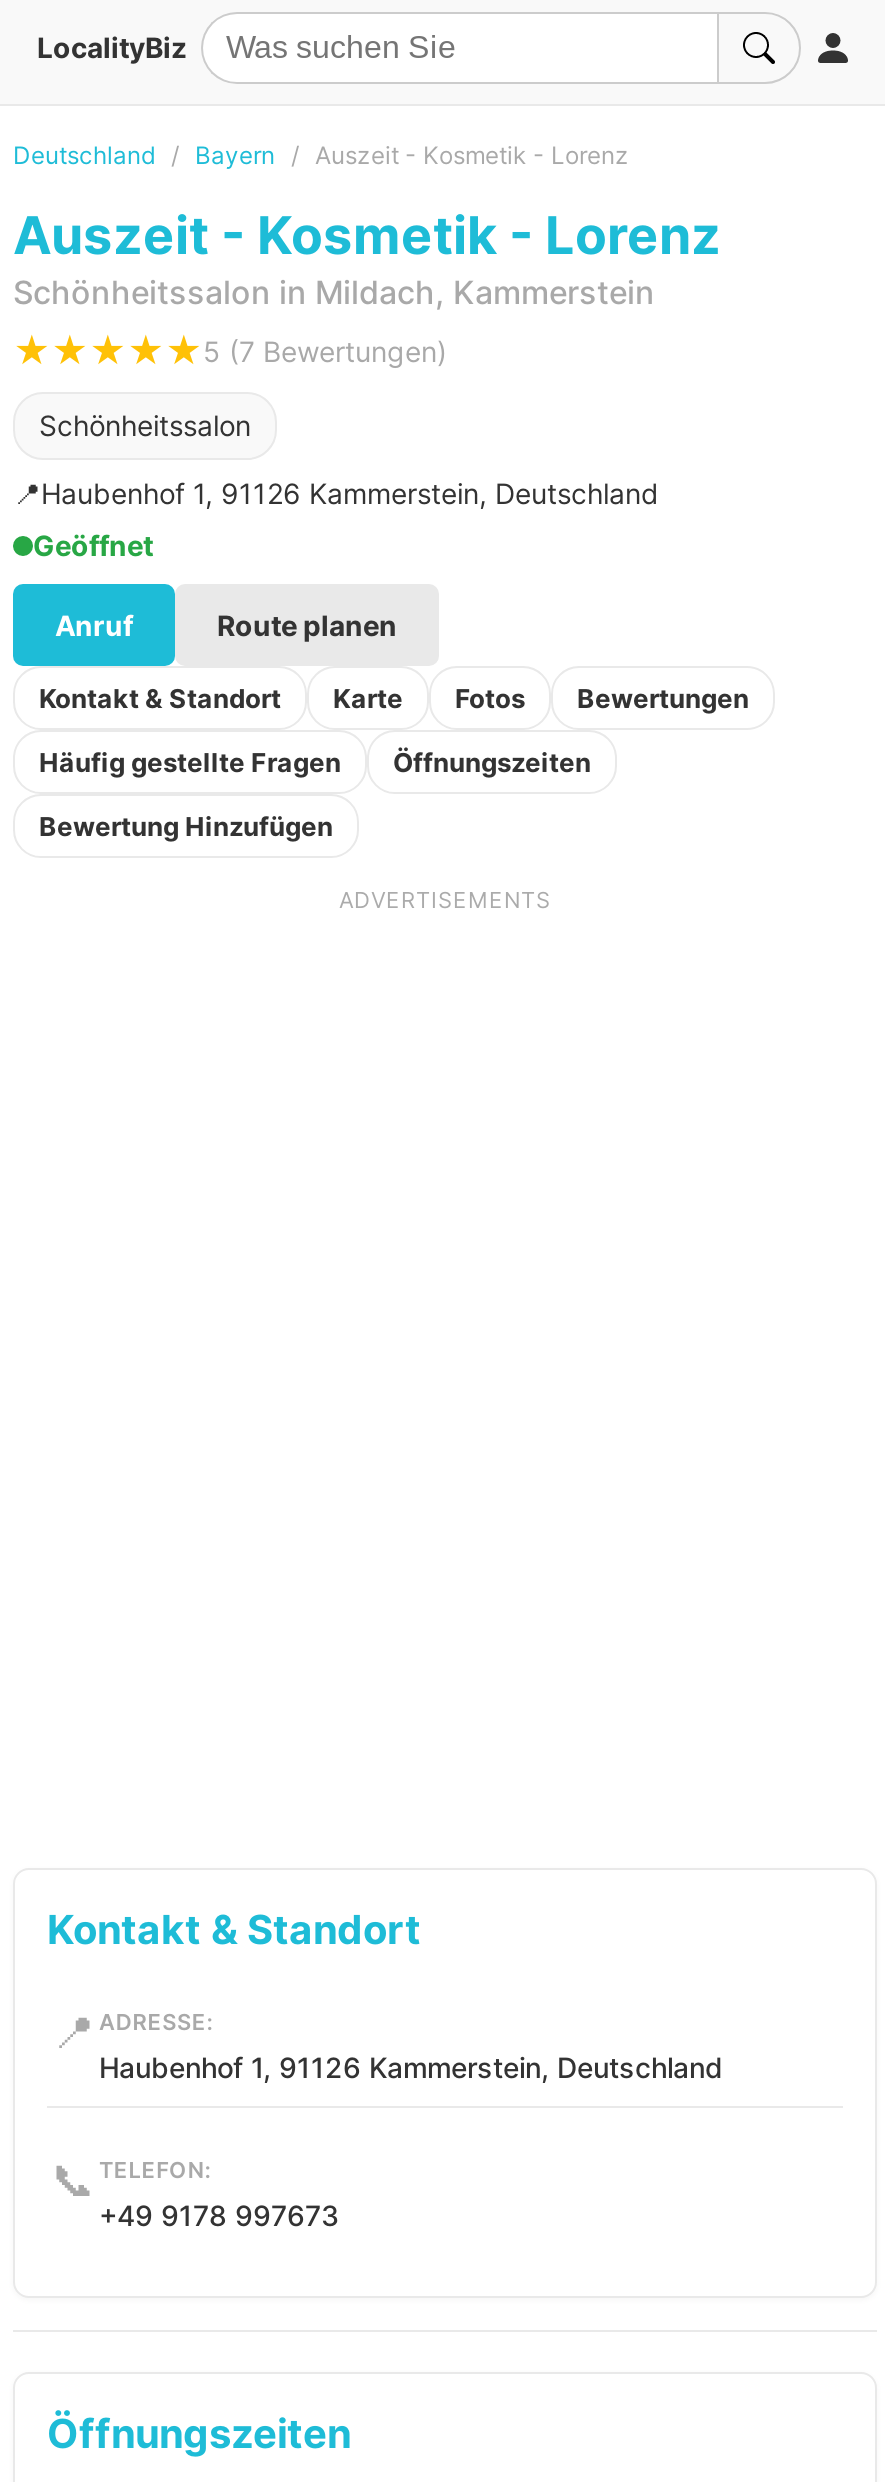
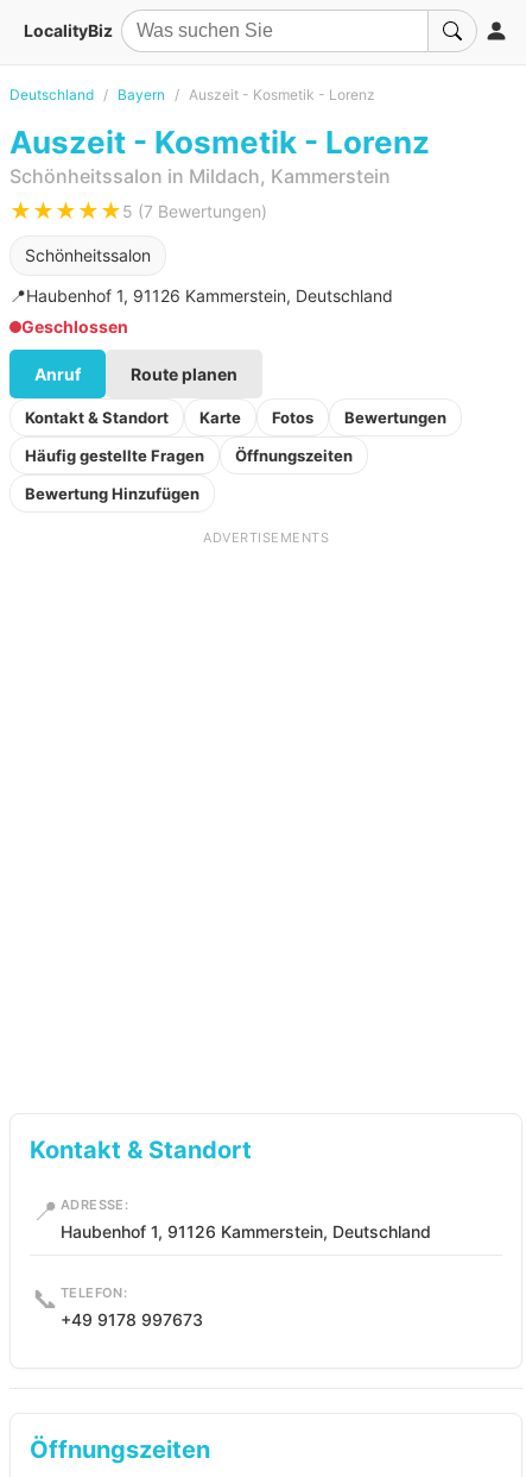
[33,528,153,562] Geöffnet -> [21,316,128,337] Geschlossen

